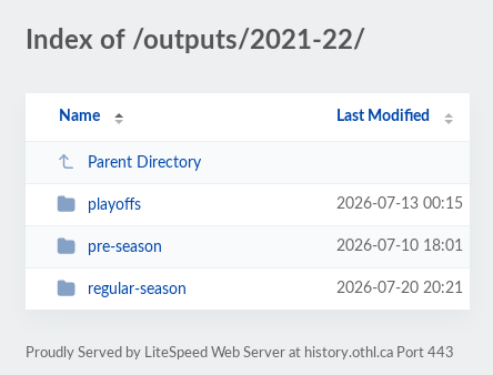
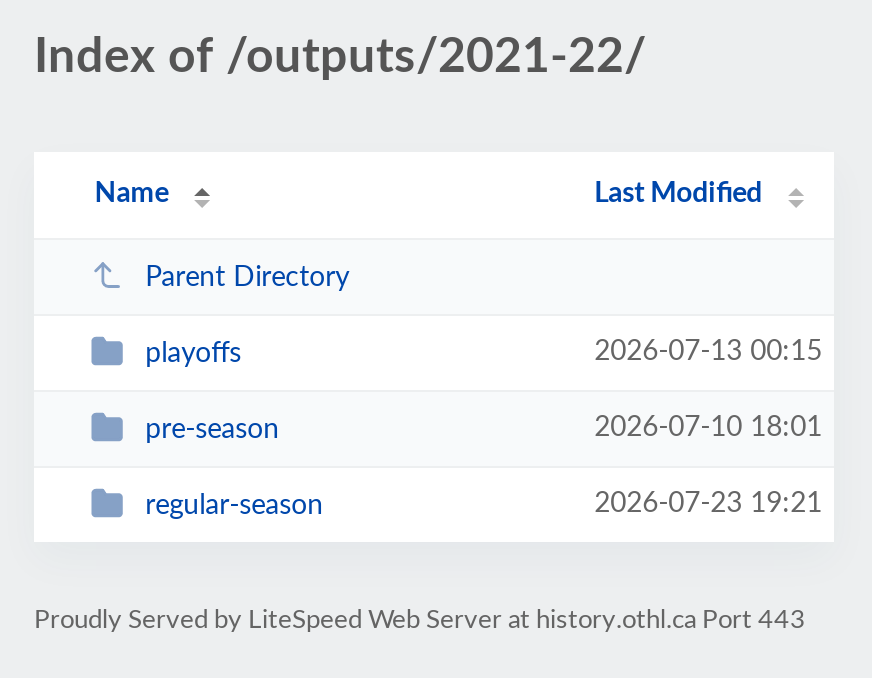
[337,281,463,296] 2026-07-20 20:21 -> [594,490,822,518] 2026-07-23 19:21

